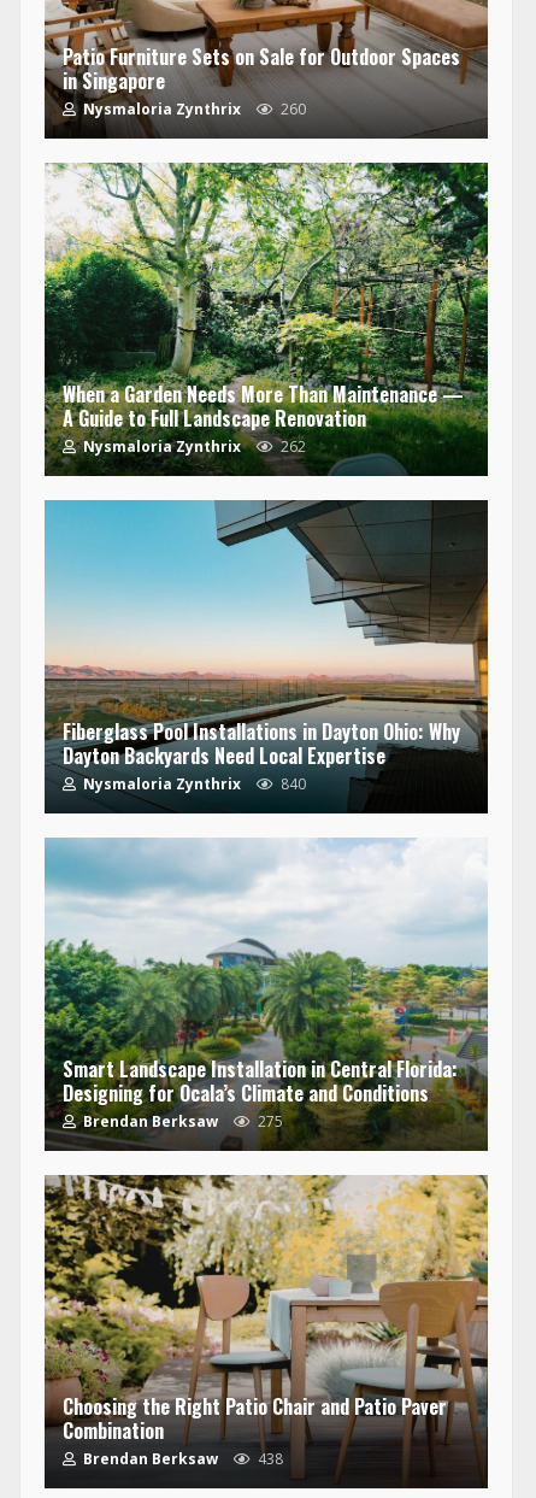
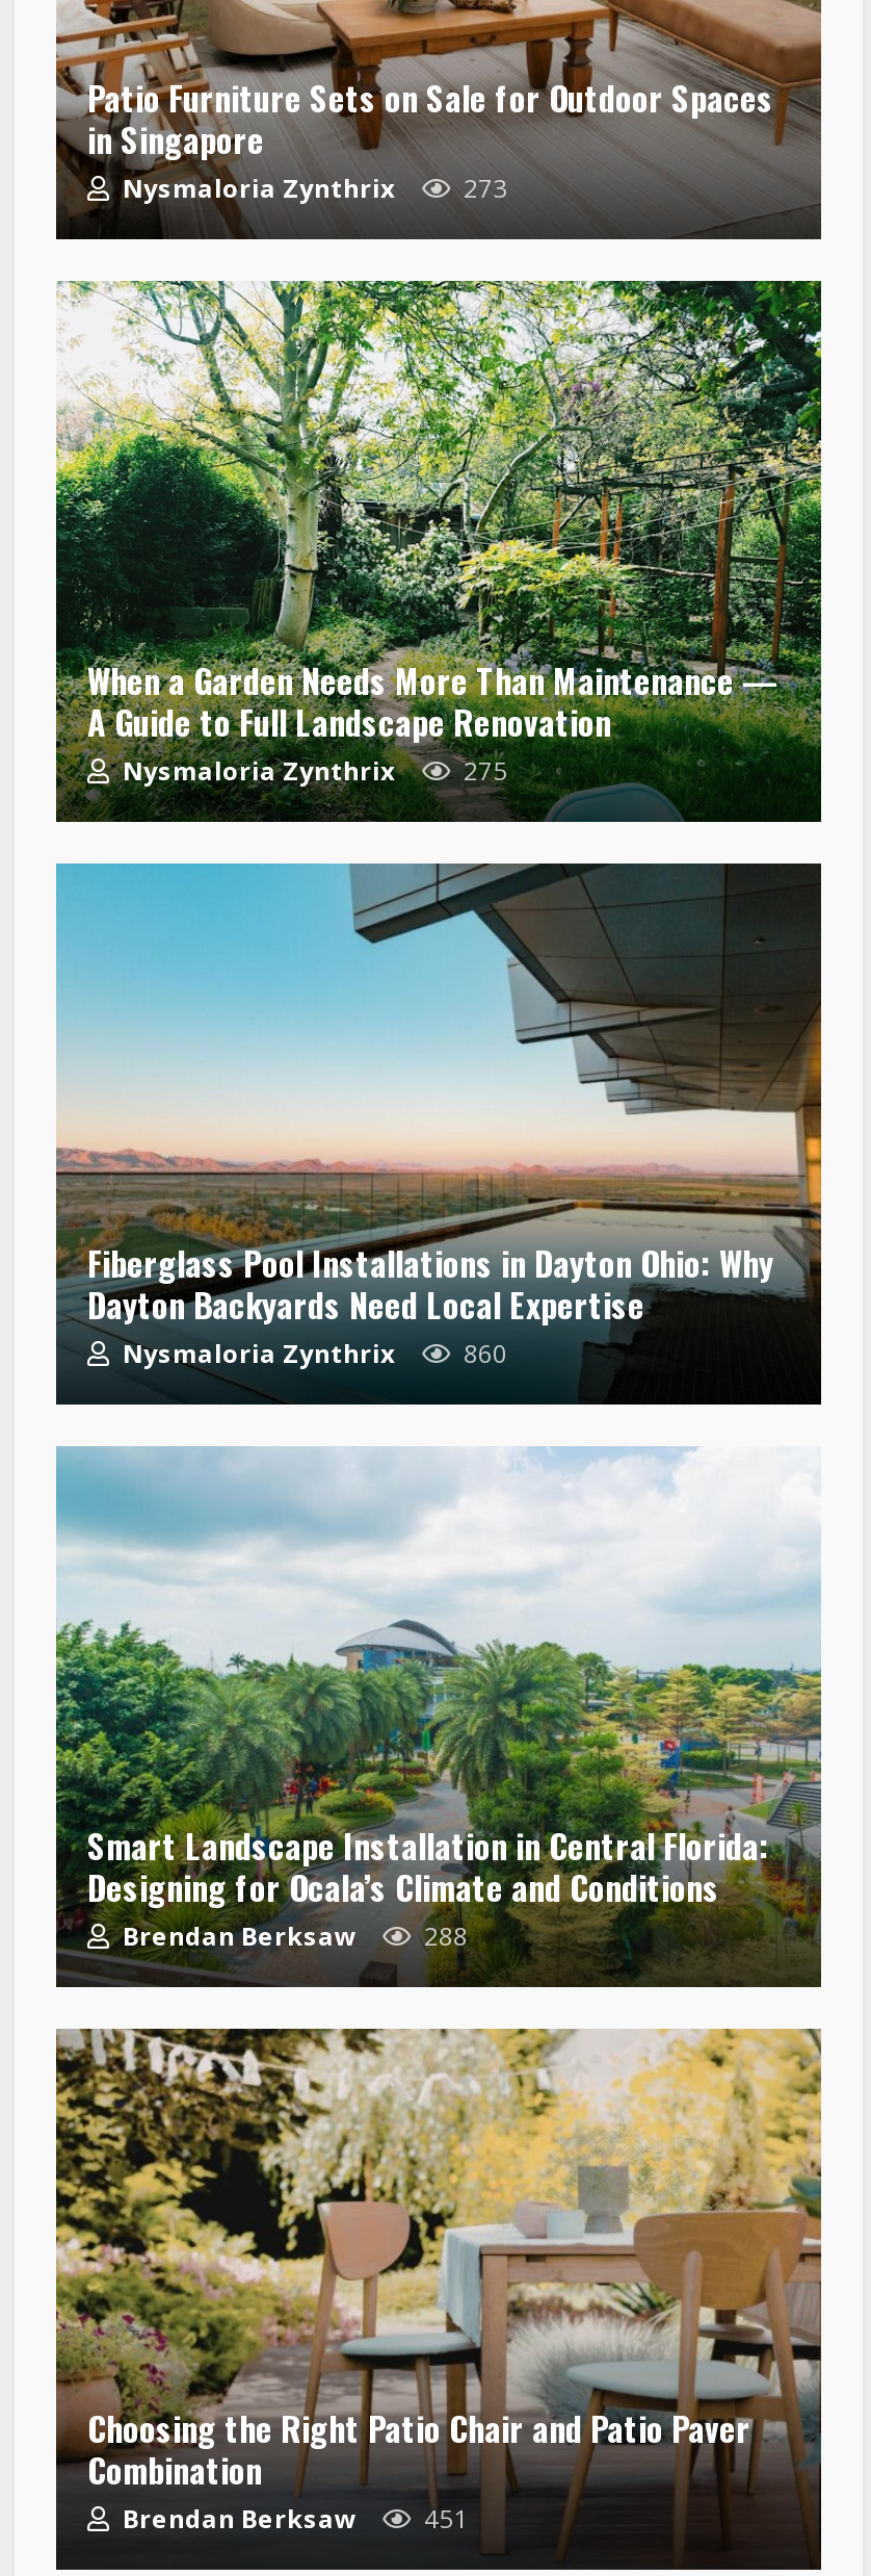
[79,98,306,119] Nysmaloria Zynthrix 260 -> [116,170,507,205] Nysmaloria Zynthrix 273
[79,436,306,456] Nysmaloria Zynthrix 262 -> [116,753,507,788] Nysmaloria Zynthrix 275
[79,773,306,794] Nysmaloria Zynthrix 840 -> [116,1335,507,1371] Nysmaloria Zynthrix 860
[79,1111,283,1131] Brendan Berksaw 275 -> [116,1918,468,1953] Brendan Berksaw 288
[79,1448,283,1469] Brendan Berksaw 438 -> [116,2500,468,2536] Brendan Berksaw 451

